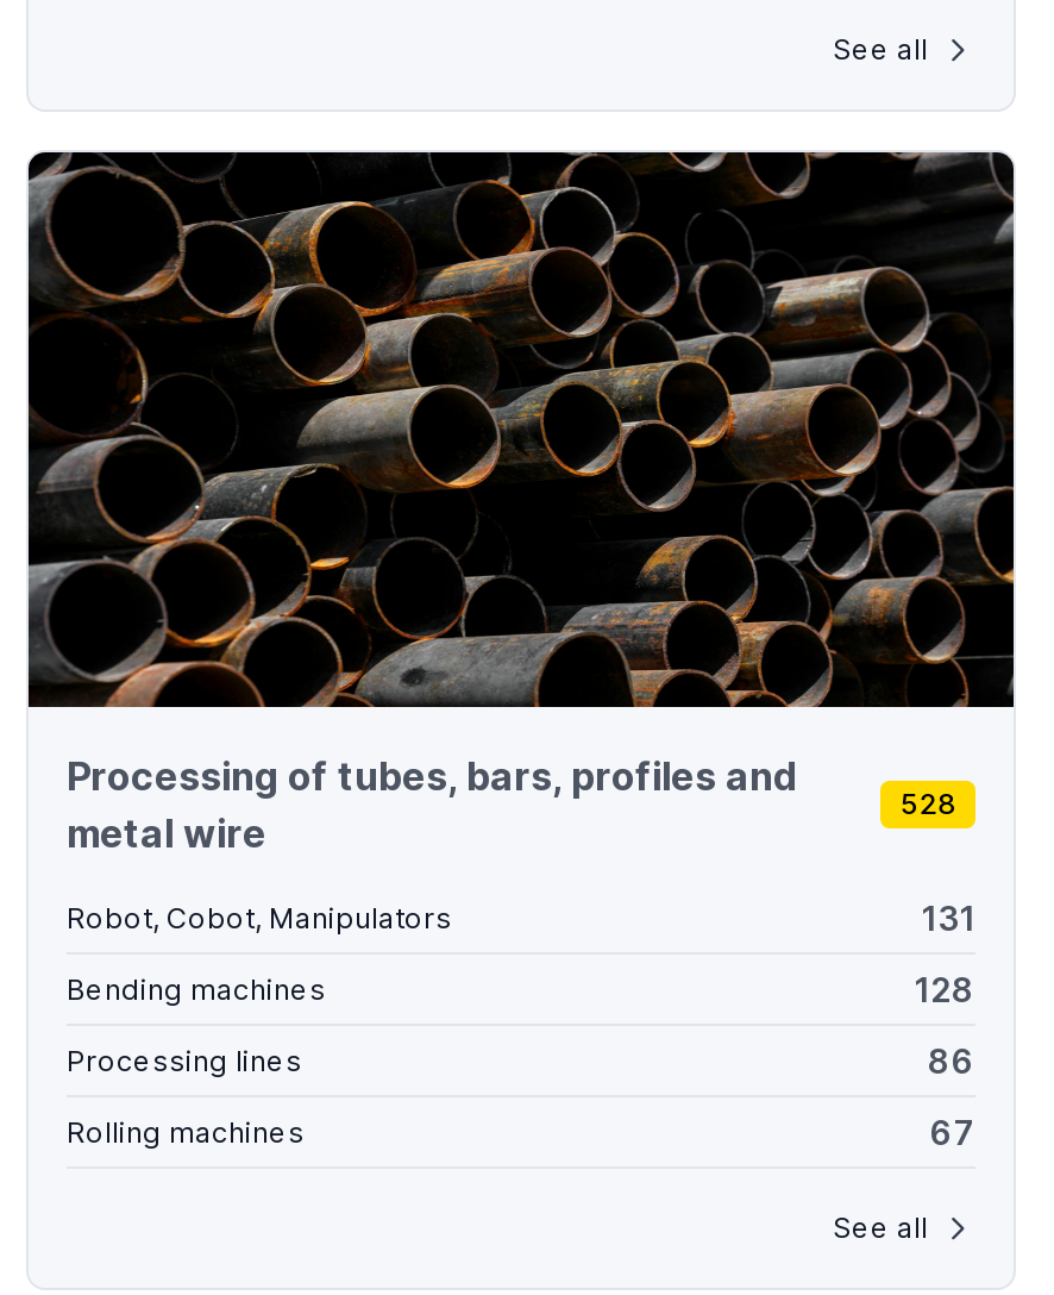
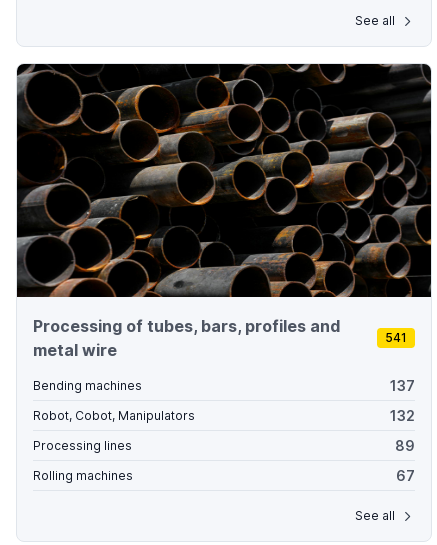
[900,786,975,938] 528 | 131 -> [385,330,407,345] 541
moved [67,899,452,935] -> [33,408,195,423]: Robot, Cobot, Manipulators
moved [67,971,326,1006] -> [33,378,142,393]: Bending machines
[914,969,975,1010] 128 -> [390,377,415,424] 137 | 132
[928,1041,975,1081] 86 -> [395,437,415,454] 89

